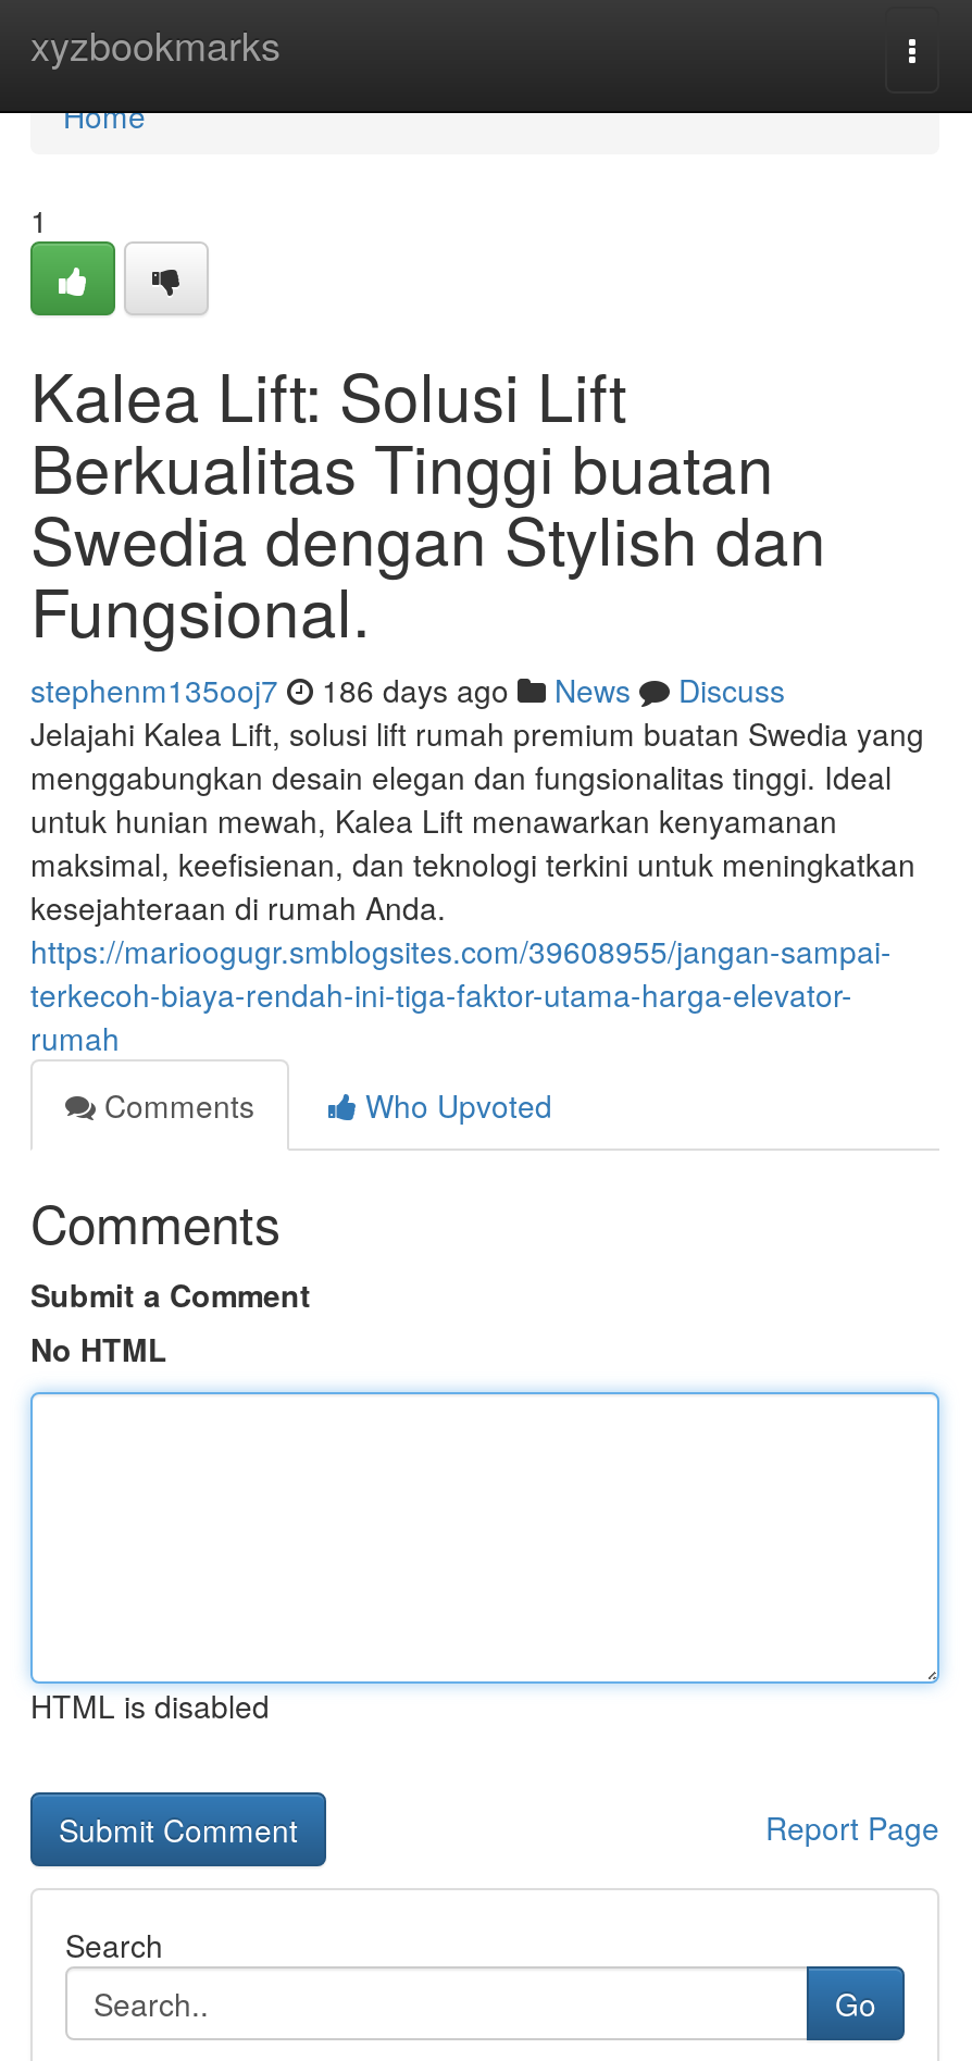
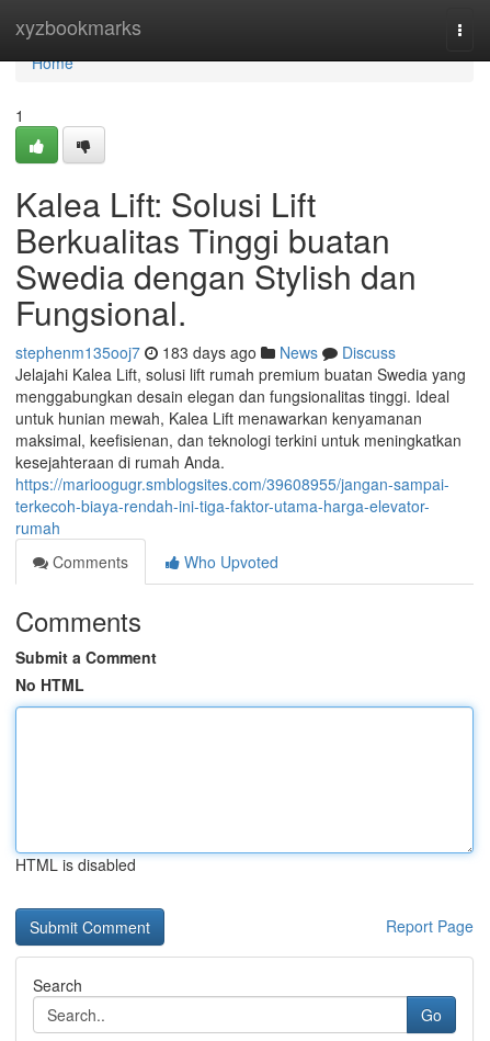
[30,668,785,711] stephenm135ooj7 186 days ago News Discuss -> [15,341,396,363] stephenm135ooj7 183 days ago News Discuss

